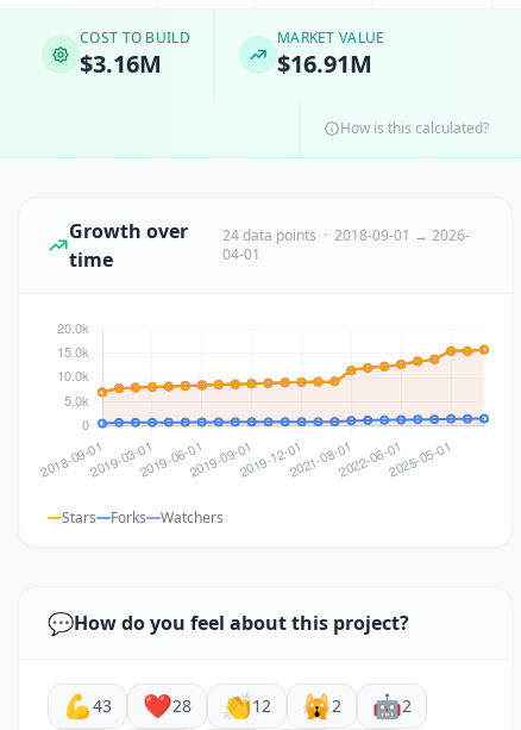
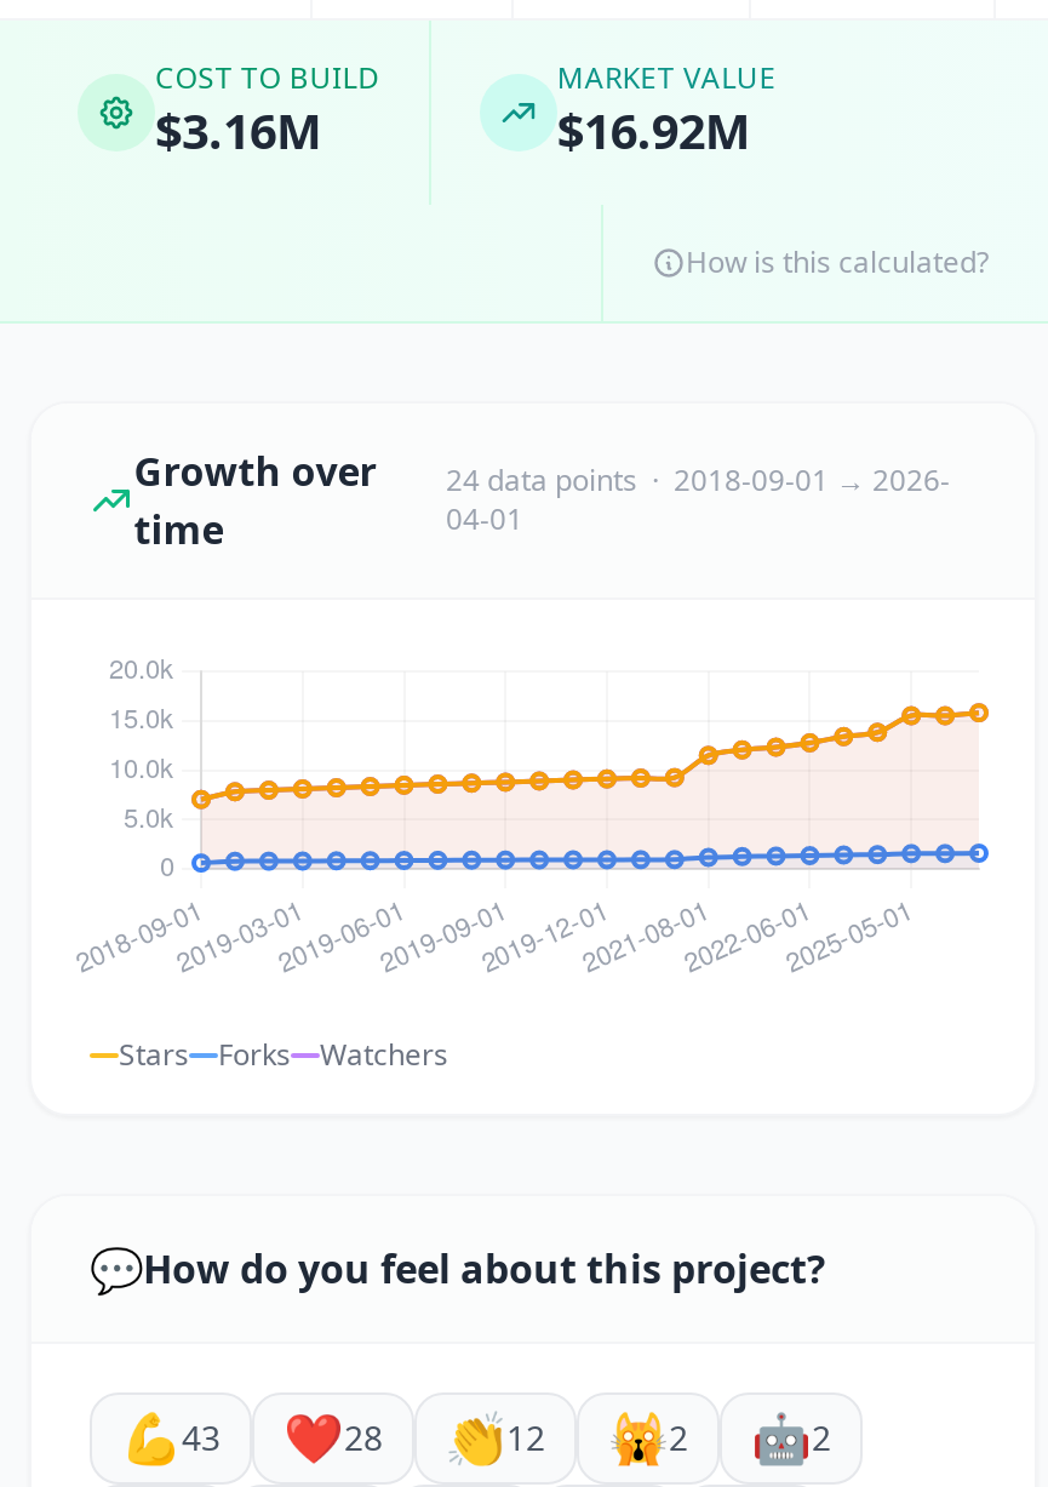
[277,48,372,80] $16.91M -> [557,98,751,164] $16.92M

